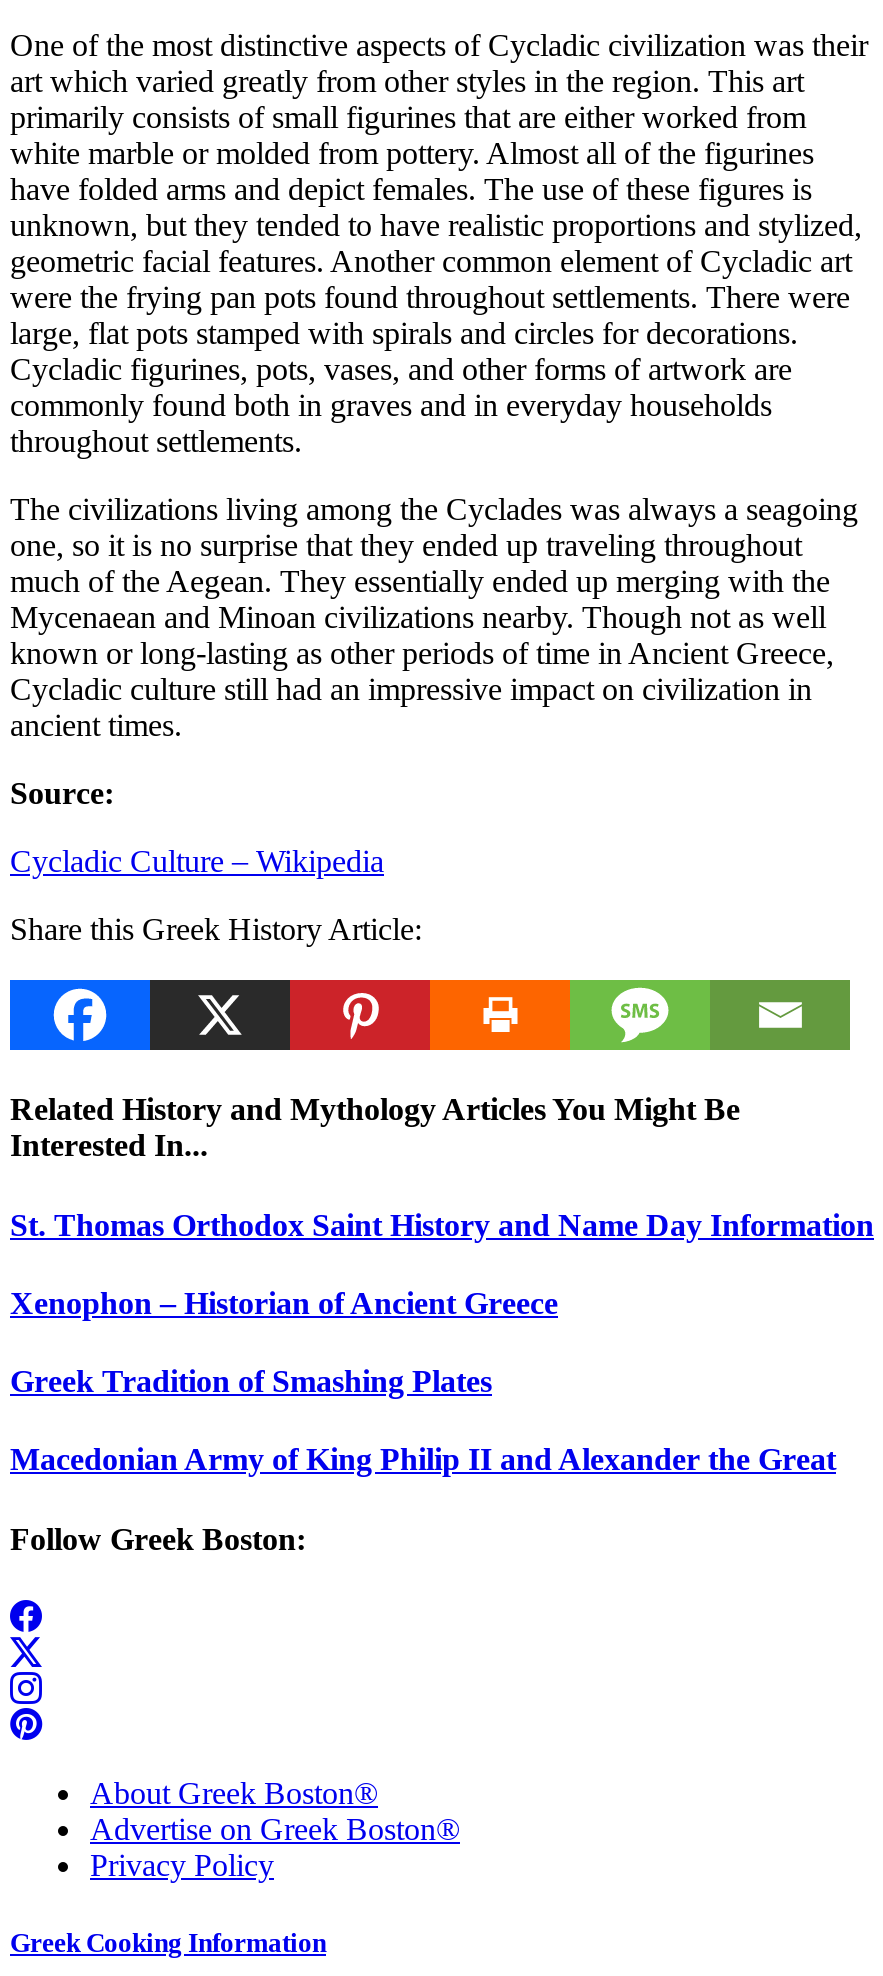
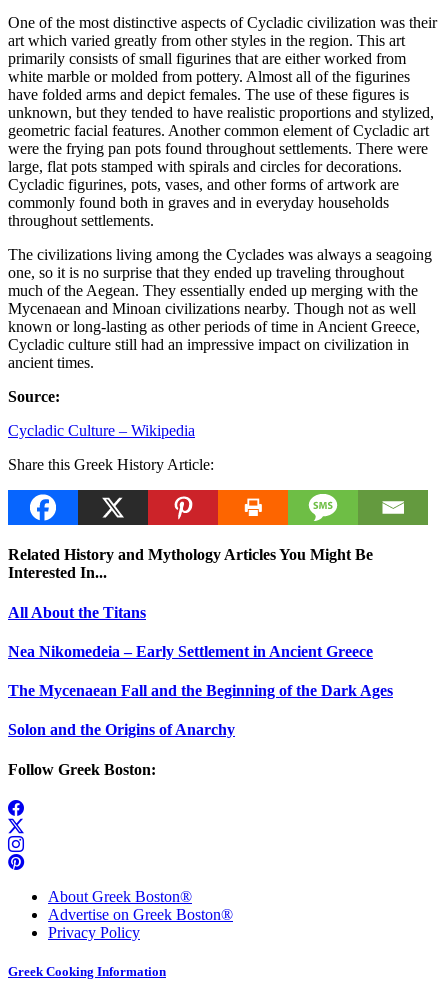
[10,1207,874,1241] St. Thomas Orthodox Saint History and Name Day Information -> [8,604,146,621] All About the Titans
[10,1286,558,1320] Xenophon – Historian of Ancient Greece -> [8,643,373,660] Nea Nikomedeia – Early Settlement in Ancient Greece
[10,1364,492,1398] Greek Tradition of Smashing Plates -> [8,682,393,699] The Mycenaean Fall and the Beginning of the Dark Ages
[10,1443,836,1477] Macedonian Army of King Philip II and Alexander the Great -> [8,721,235,738] Solon and the Origins of Anarchy

